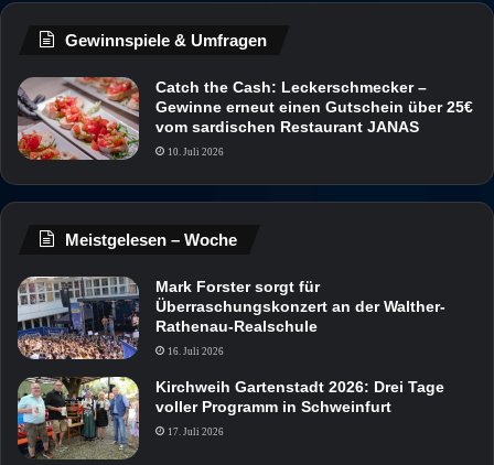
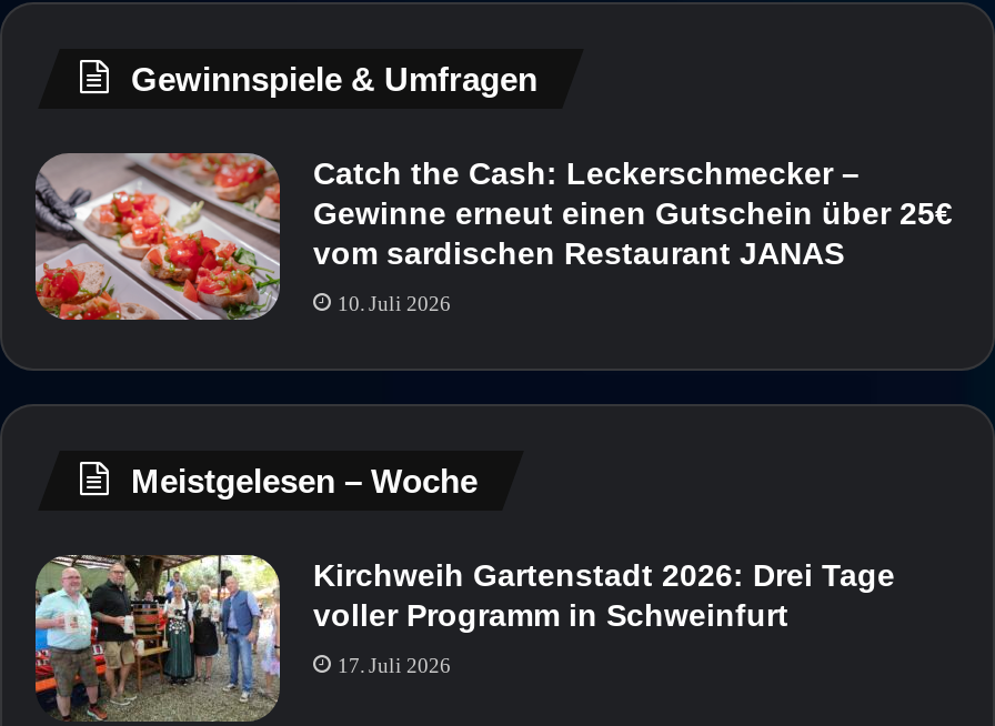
[17,275,445,360] [image] | Mark Forster sorgt für | Überraschungskonzert an der Walther- | Rathenau-Realschule | 16. Juli 2026 -> none

